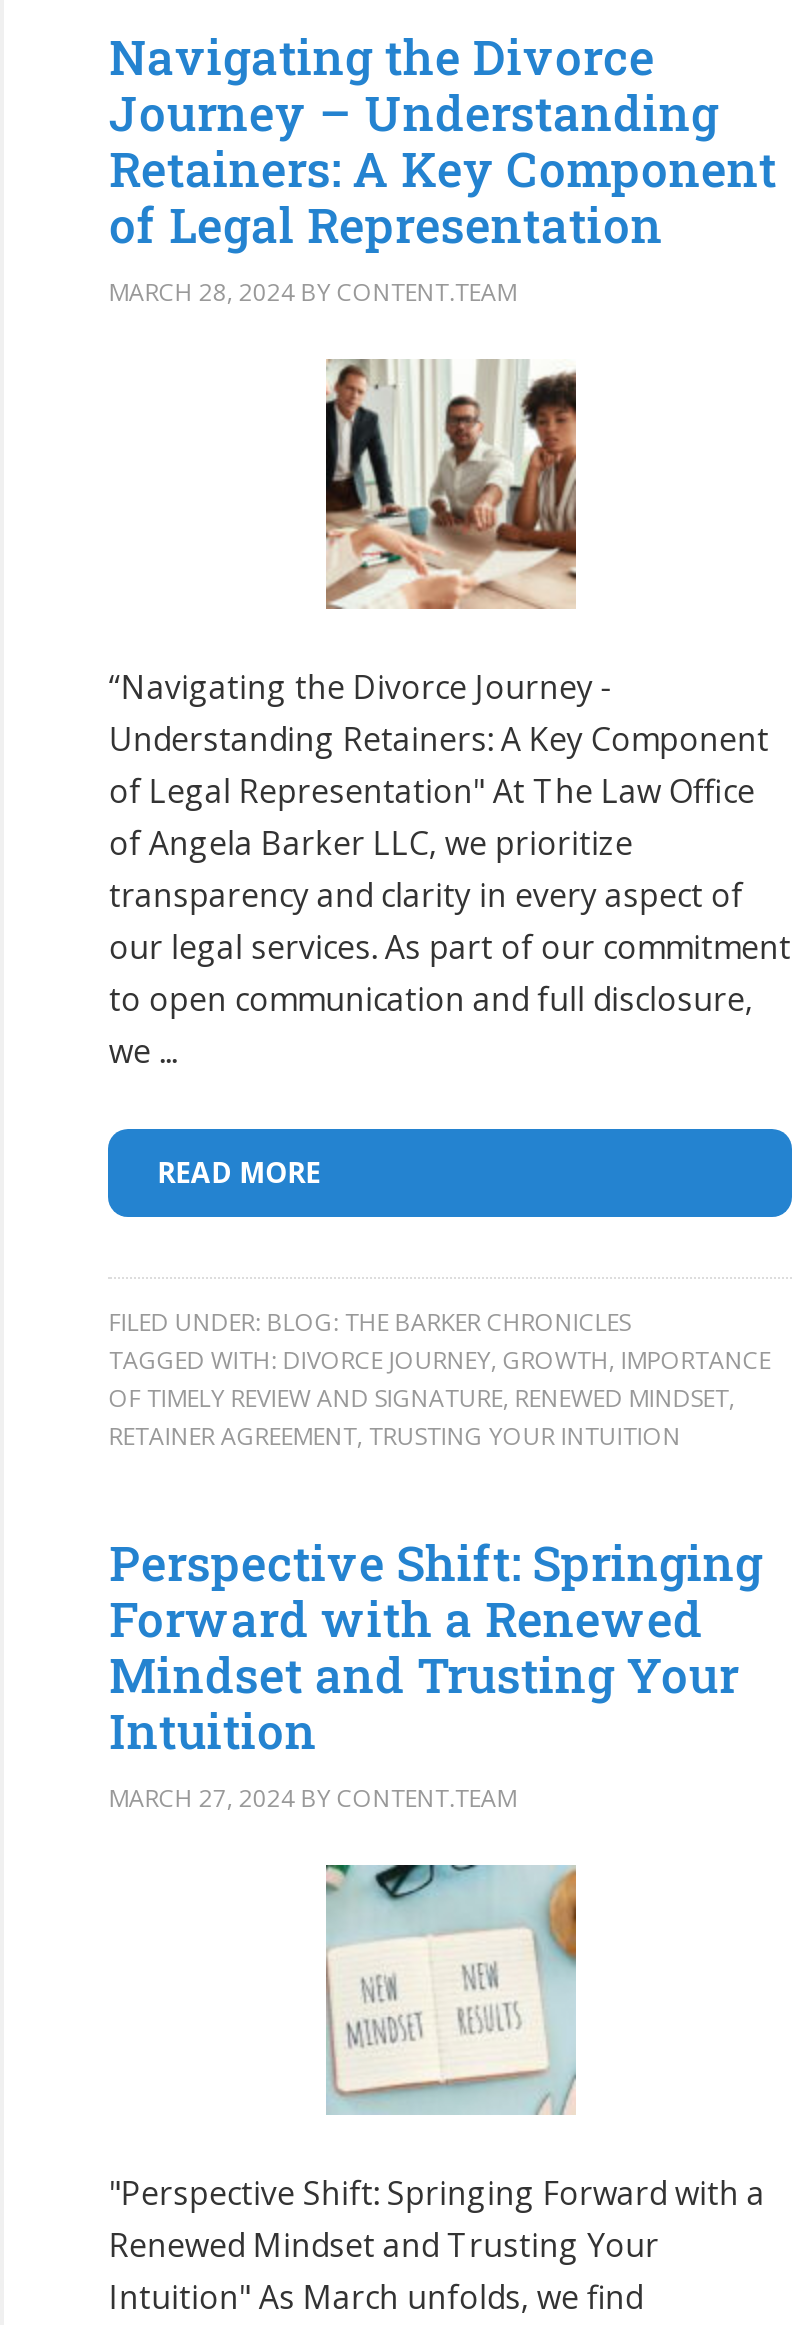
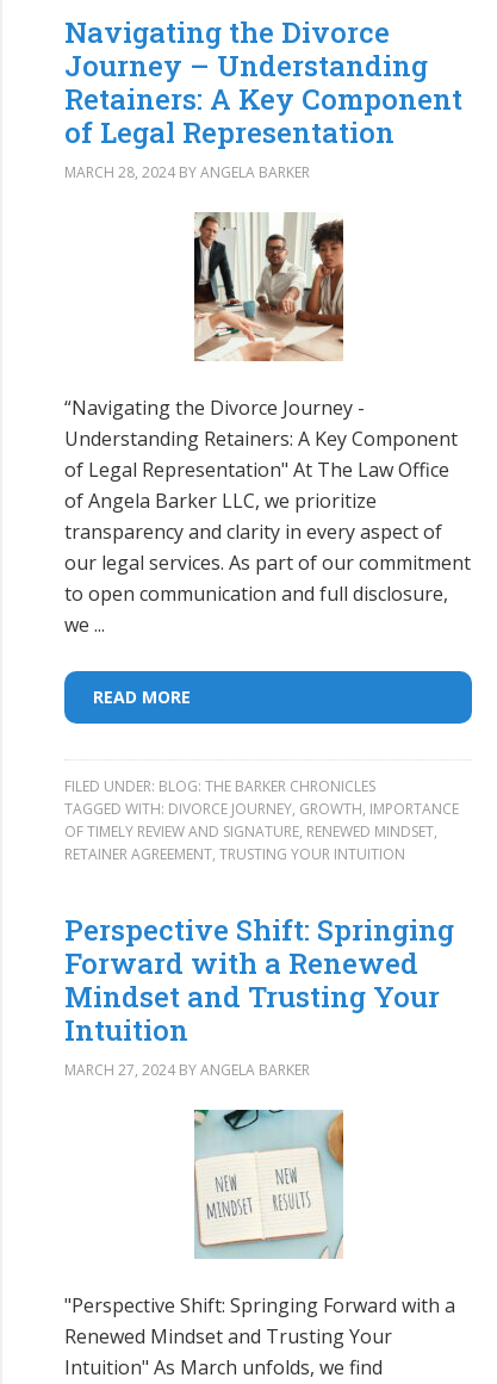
[109,276,517,310] MARCH 28, 2024 BY CONTENT.TEAM -> [65,163,310,183] MARCH 28, 2024 BY ANGELA BARKER
[109,1782,517,1816] MARCH 27, 2024 BY CONTENT.TEAM -> [65,1060,310,1080] MARCH 27, 2024 BY ANGELA BARKER

